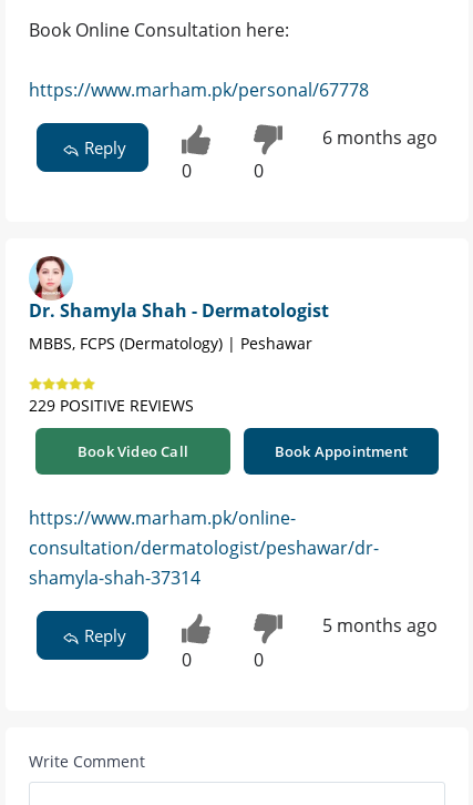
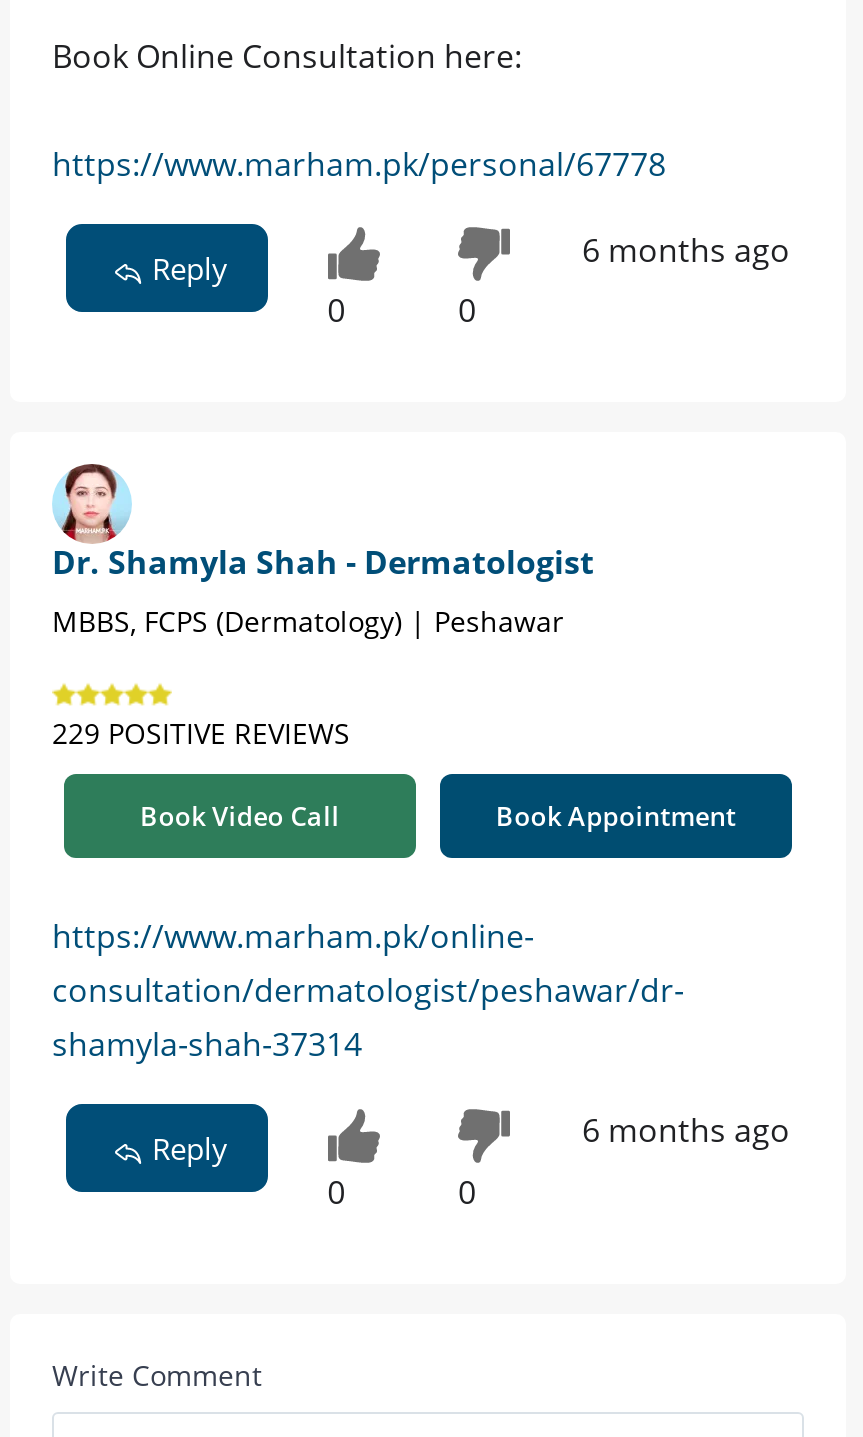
[322,614,438,638] 5 months ago -> [582,1109,790,1153] 6 months ago

